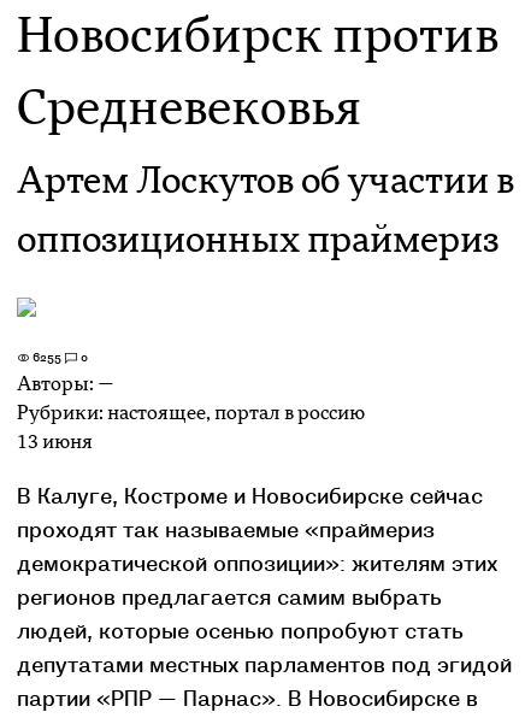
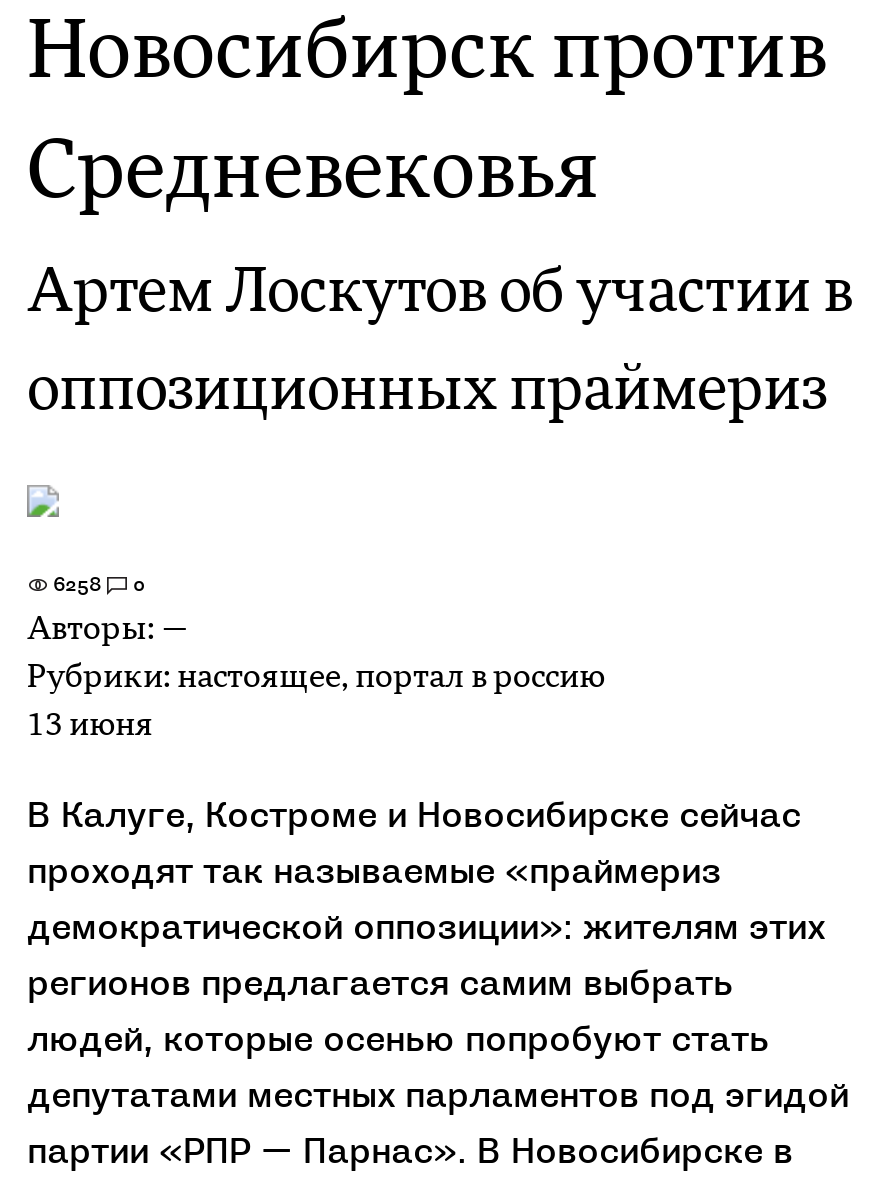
[33,351,61,365] 6255 -> [53,573,101,597] 6258

